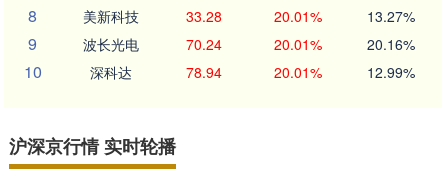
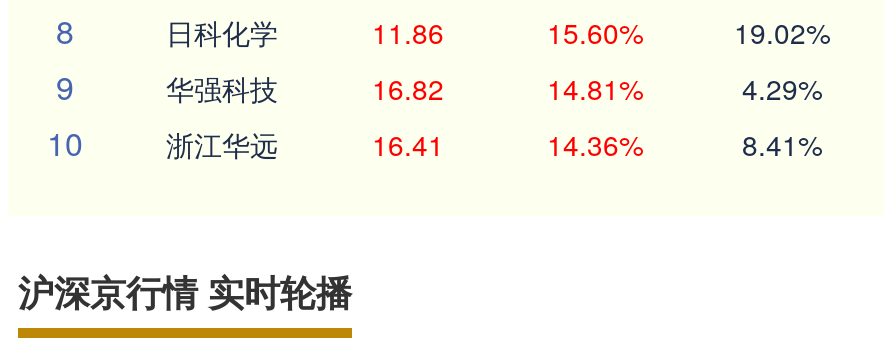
[83,6,415,26] 美新科技 | 33.28 | 20.01% | 13.27% -> [166,12,830,52] 日科化学 | 11.86 | 15.60% | 19.02%
[83,34,415,54] 波长光电 | 70.24 | 20.01% | 20.16% -> [166,68,822,108] 华强科技 | 16.82 | 14.81% | 4.29%
[90,62,415,82] 深科达 | 78.94 | 20.01% | 12.99% -> [166,124,822,164] 浙江华远 | 16.41 | 14.36% | 8.41%

